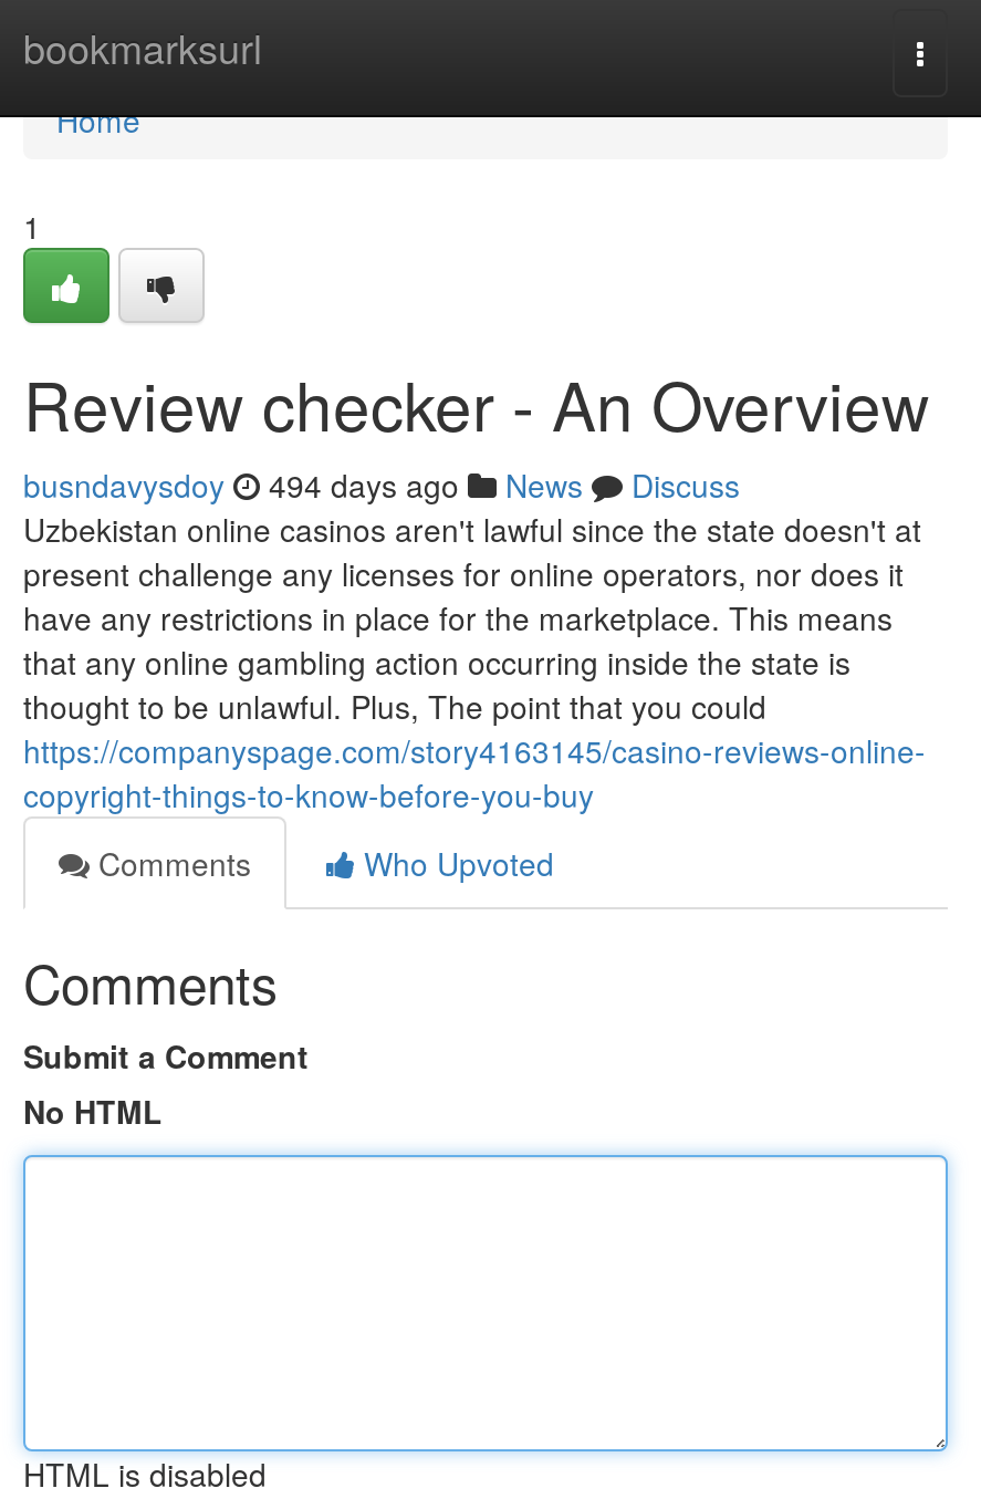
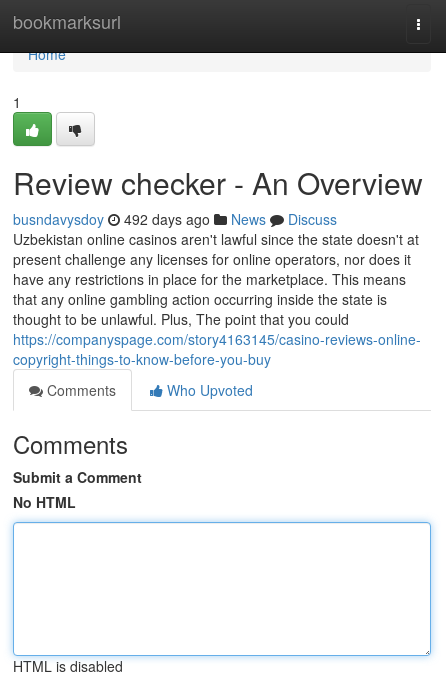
[23,462,740,507] busndavysdoy 494 days ago News Discuss -> [13,209,337,229] busndavysdoy 492 days ago News Discuss

